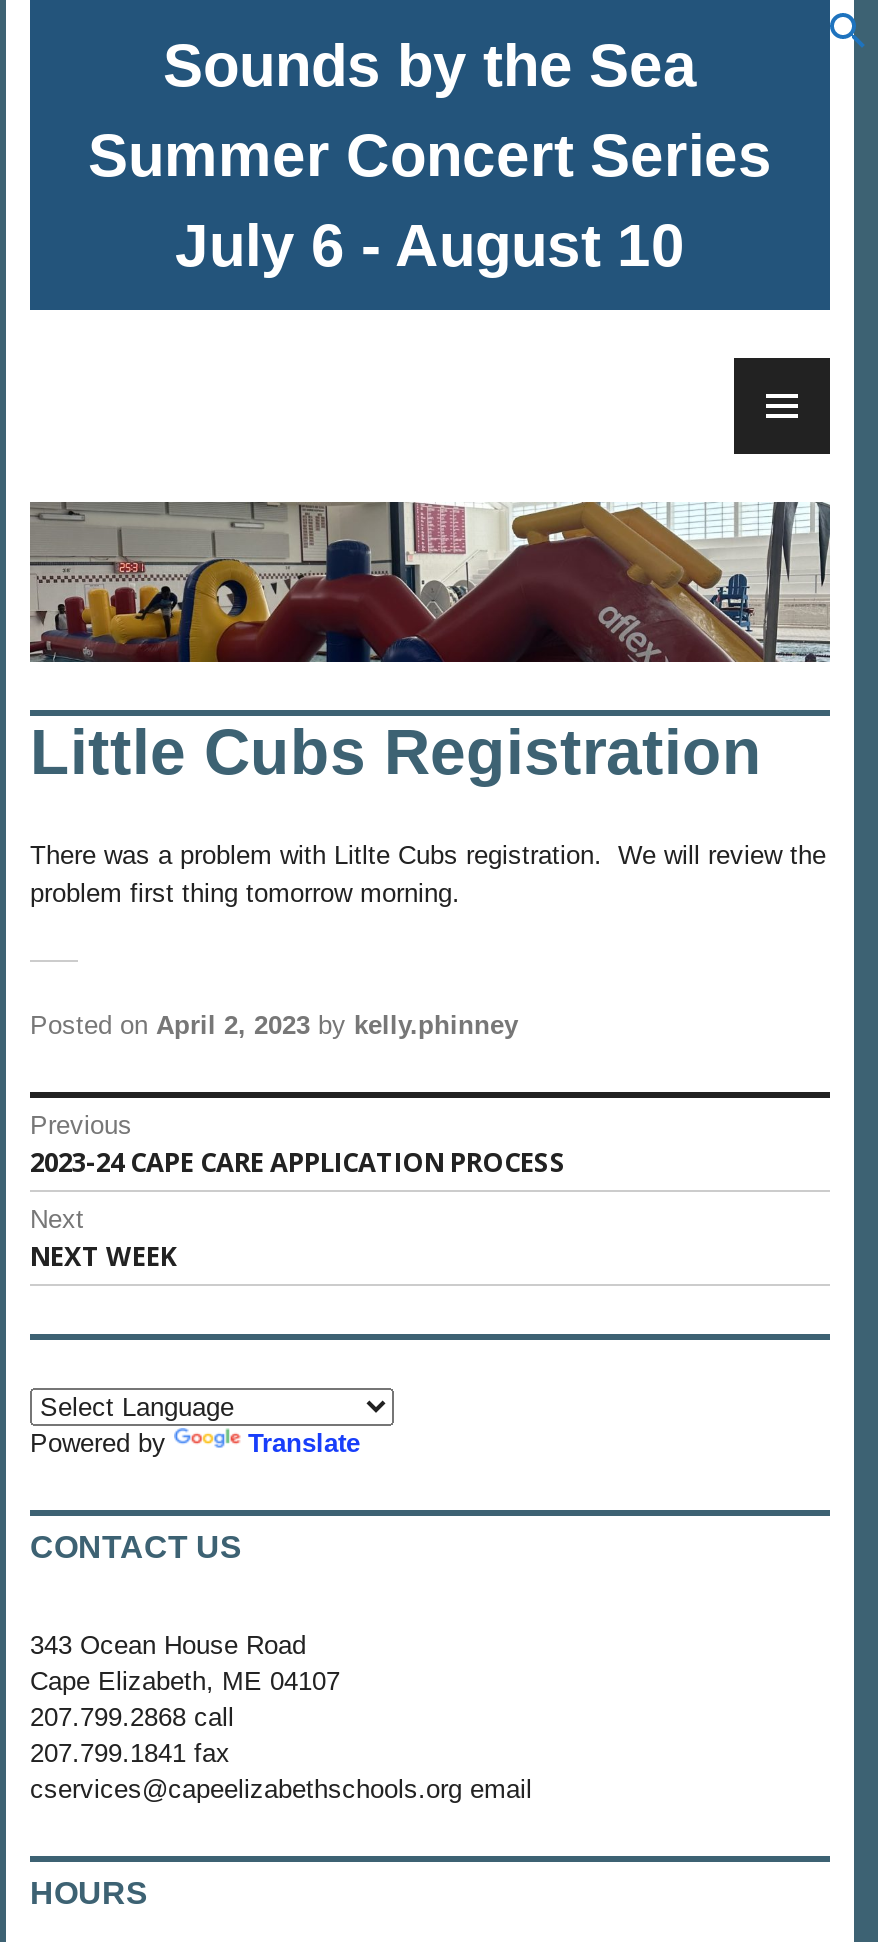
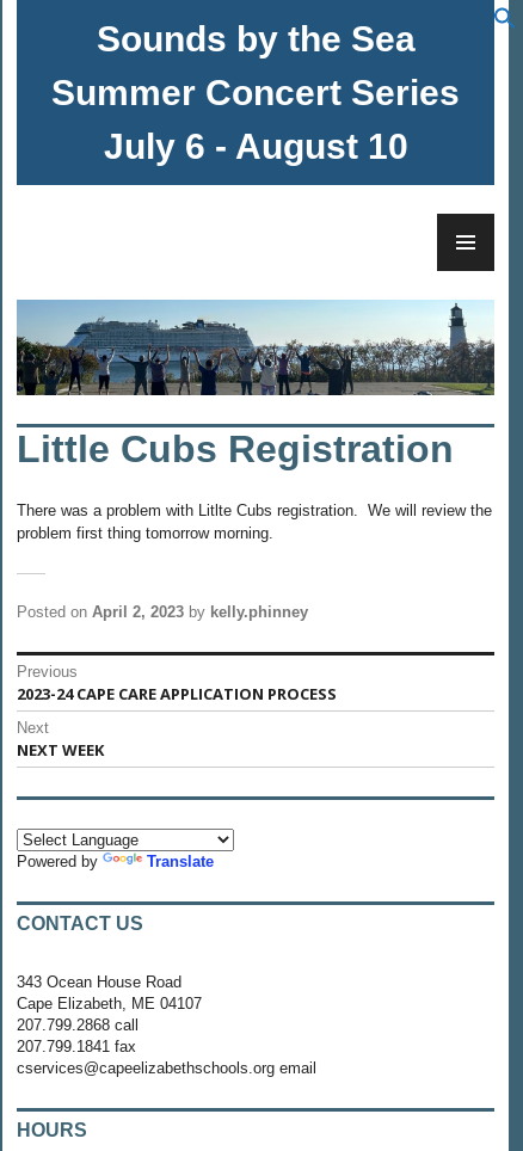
[28,500,832,664] [image] -> [16,298,496,396] [image]

